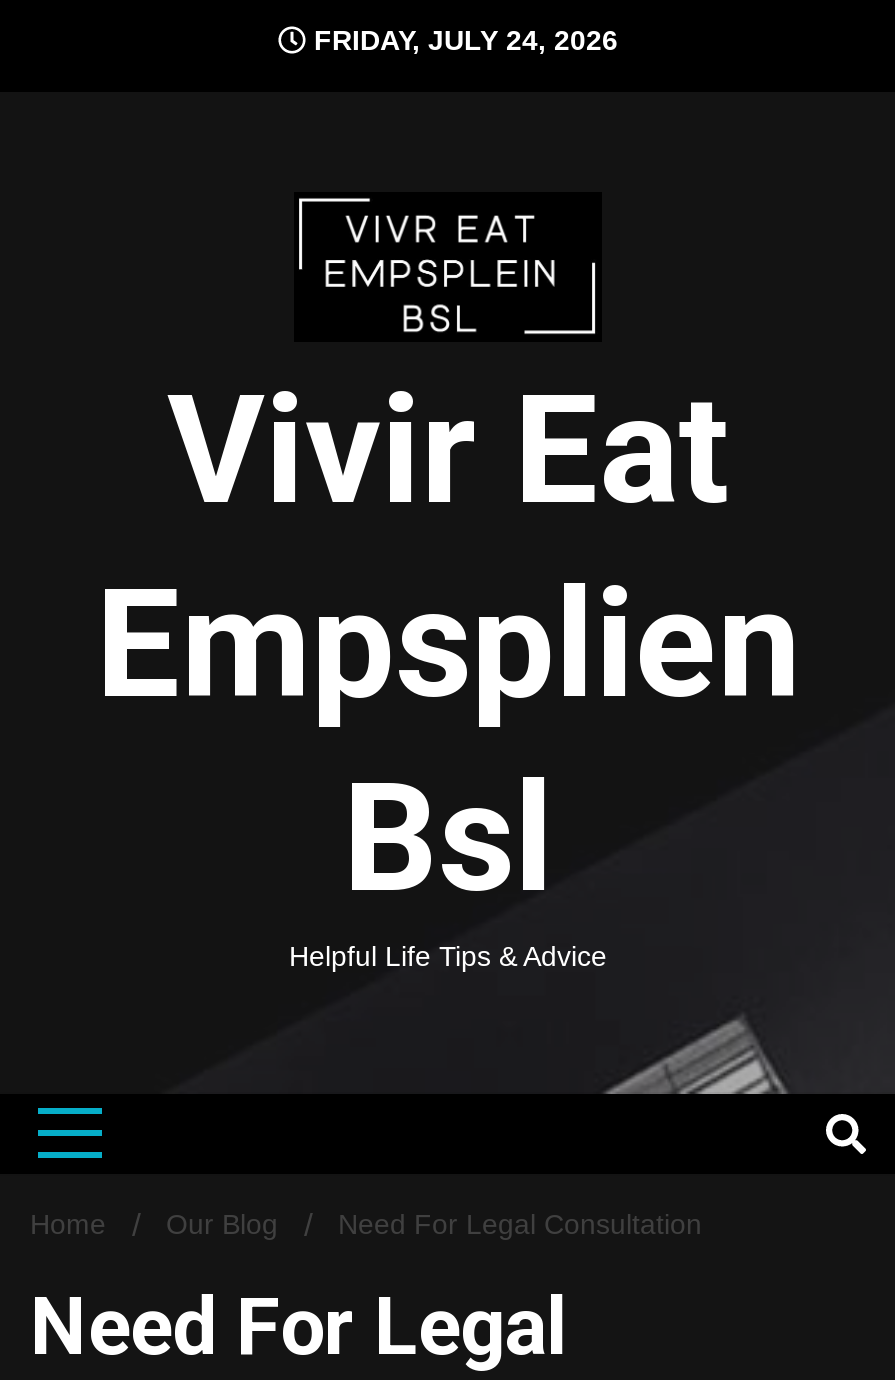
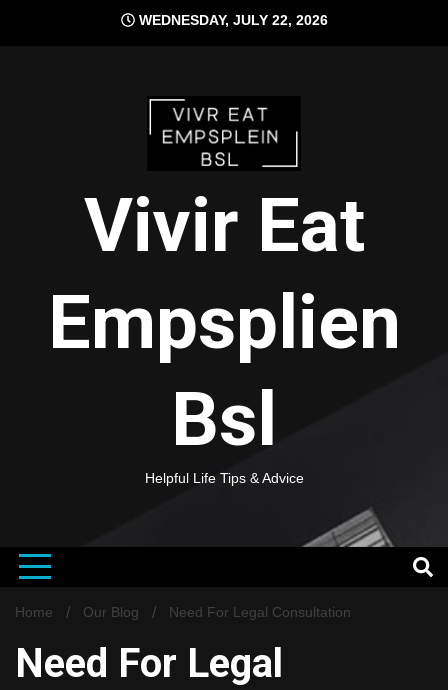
[306,24,618,56] FRIDAY, JULY 24, 2026 -> [134,12,327,28] WEDNESDAY, JULY 22, 2026

